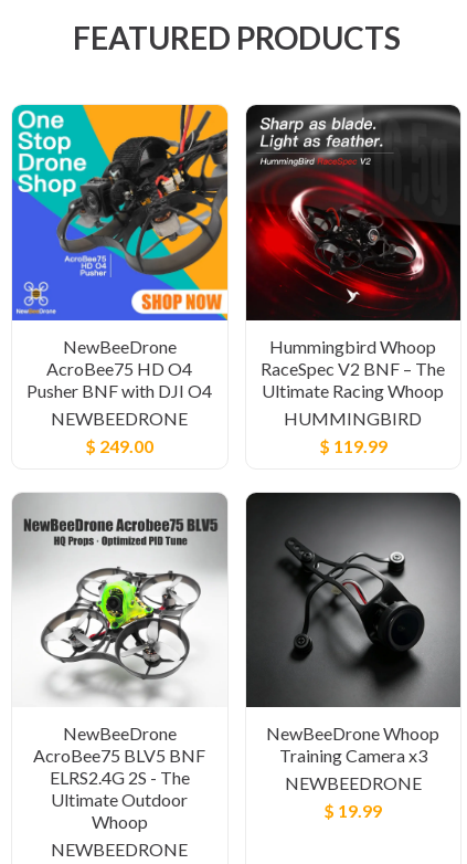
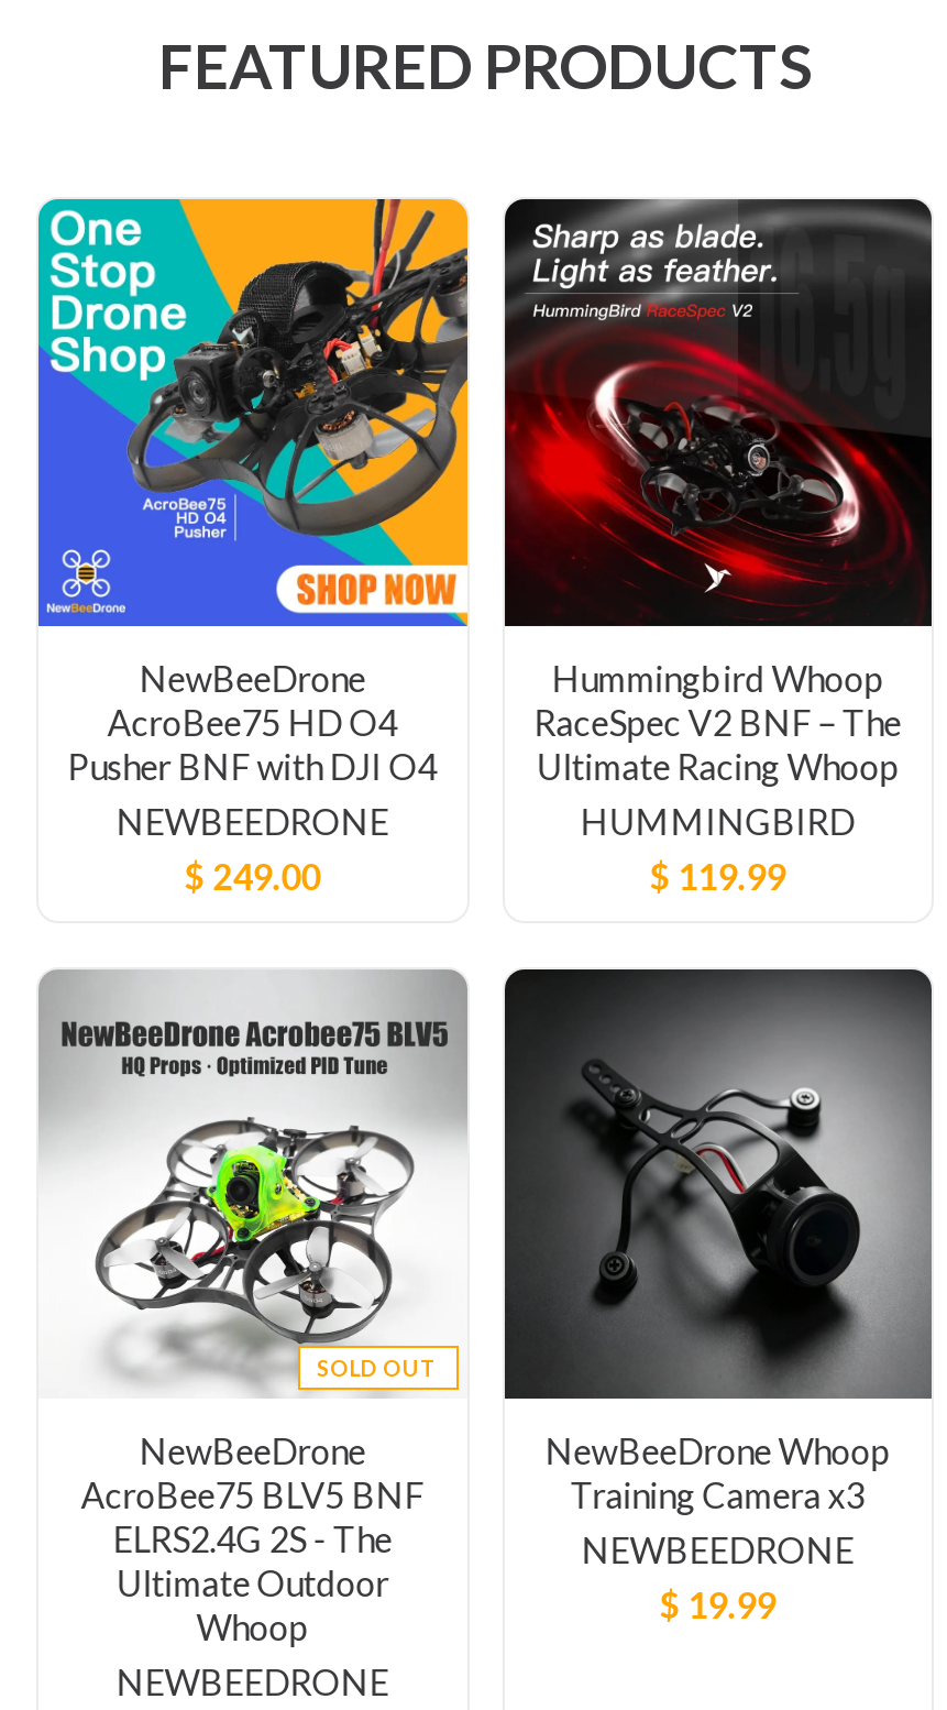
none -> [317,1354,438,1381] SOLD OUT

